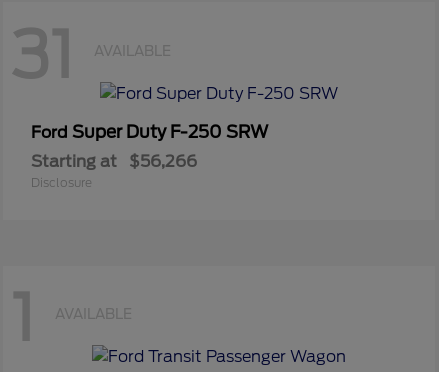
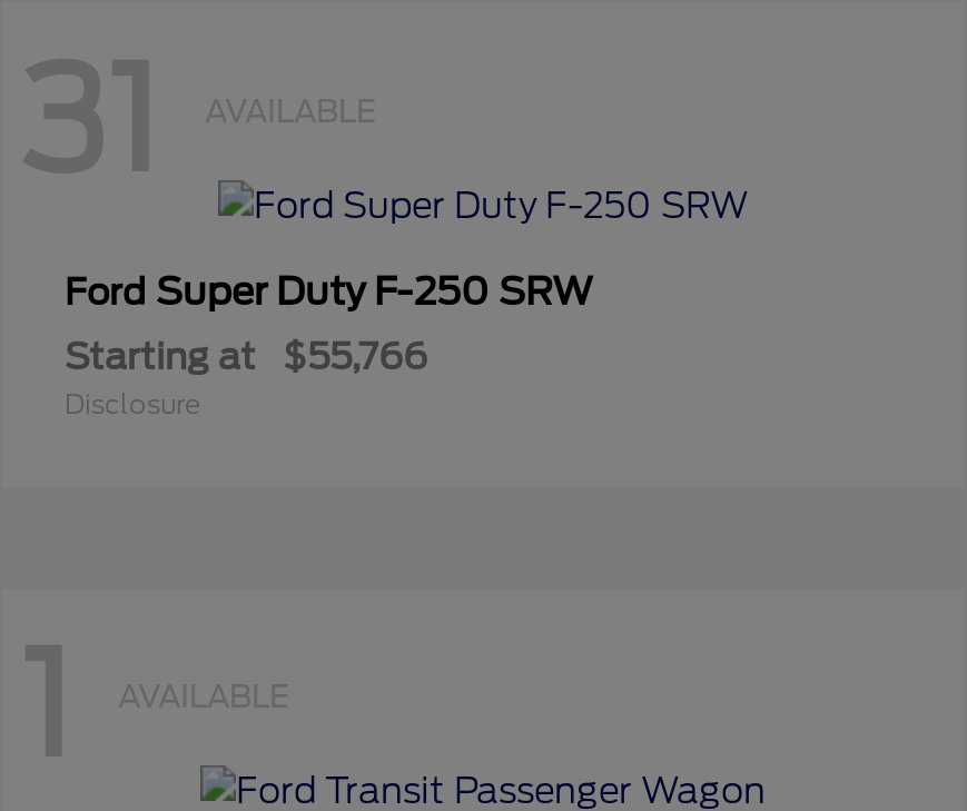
[31,152,197,171] Starting at $56,266 -> [65,335,427,377] Starting at $55,766

